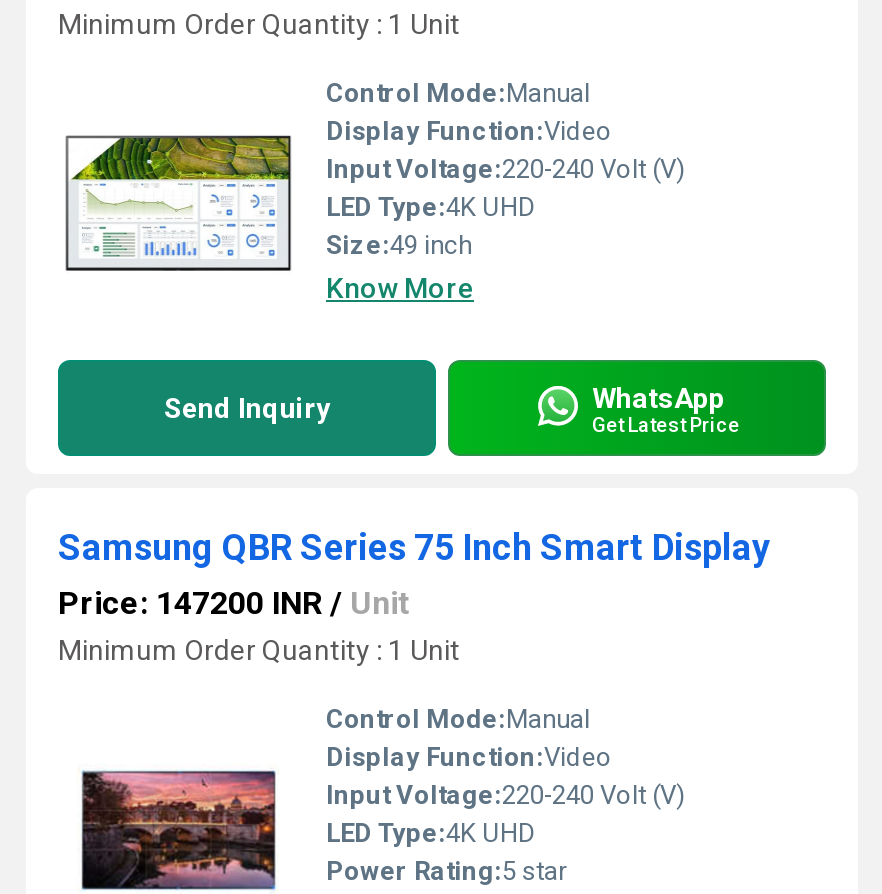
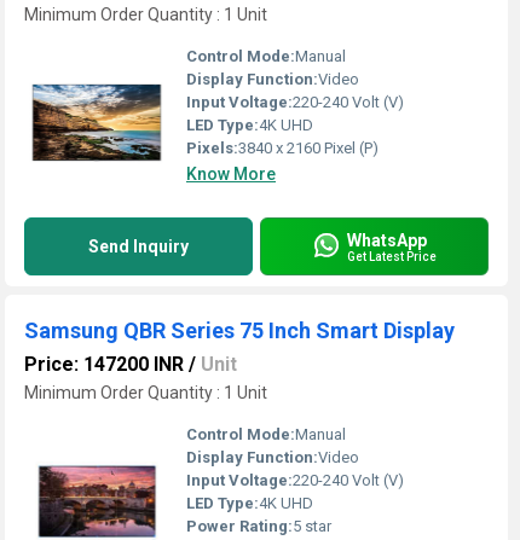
[64,134,472,272] [image] | Size:49 inch -> [29,82,379,163] [image] | Pixels:3840 x 2160 Pixel (P)

